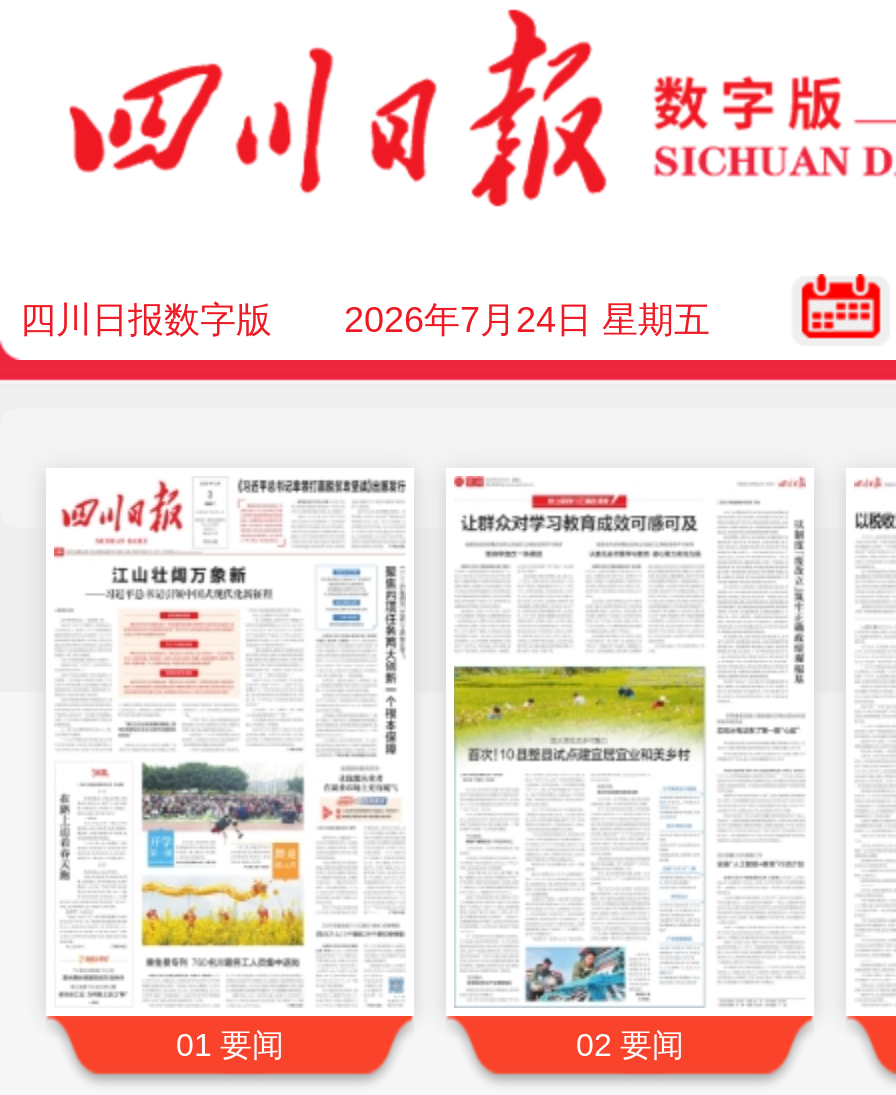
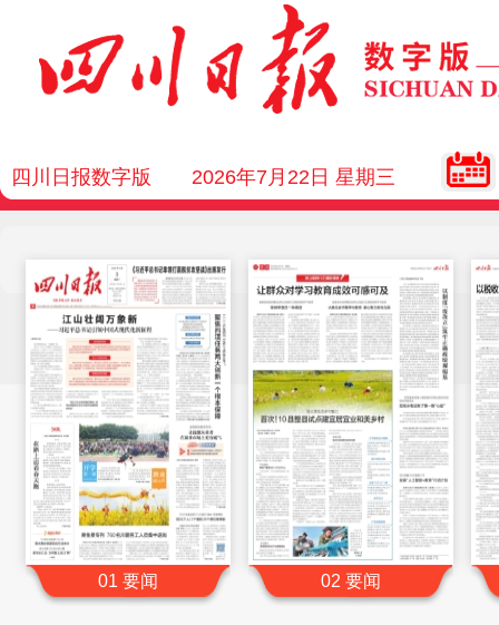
[20,300,710,340] 四川日报数字版2026年7月24日 星期五 -> [11,166,395,188] 四川日报数字版2026年7月22日 星期三

